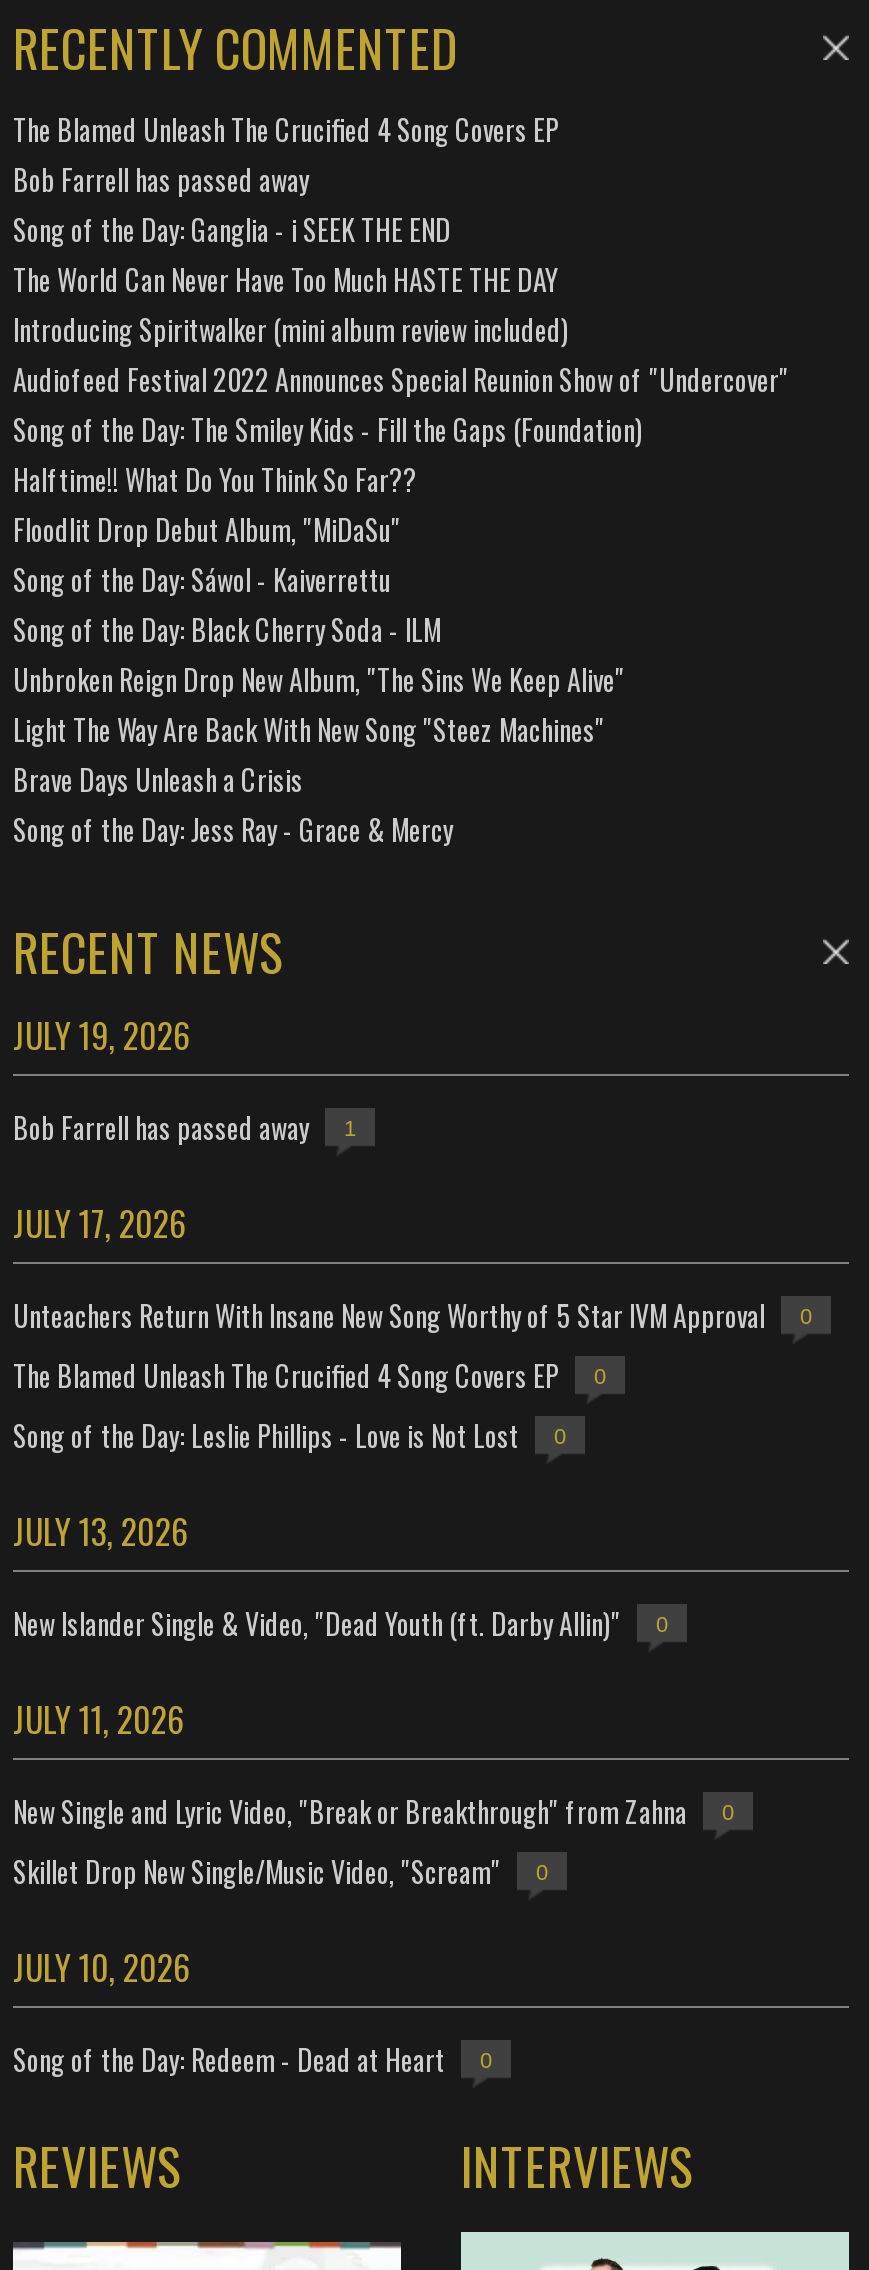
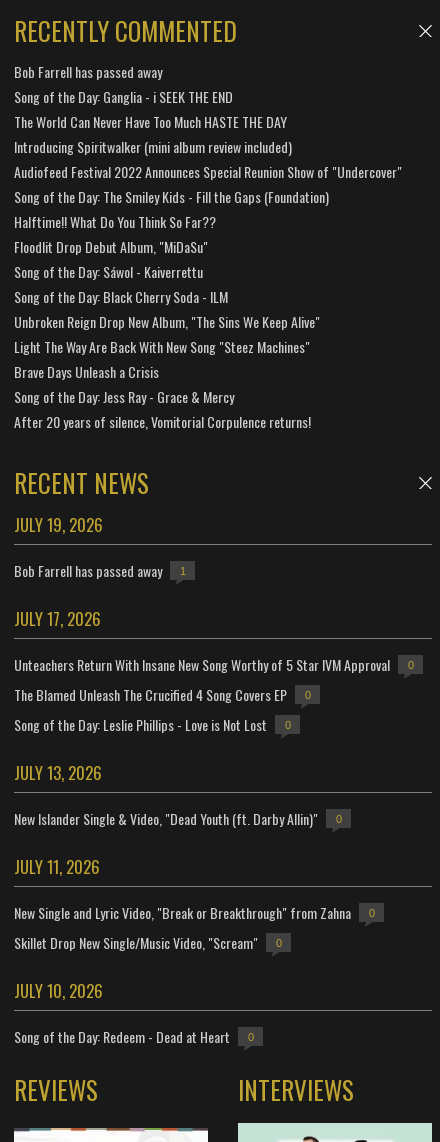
[13,109,559,151] The Blamed Unleash The Crucified 4 Song Covers EP -> none
moved [13,159,789,851] -> [14,61,402,407]: Bob Farrell has passed away | Song of the Day: Ganglia - i SEEK THE END | The World Can Never Have Too Much HASTE THE DAY | ... | Brave Days Unleash a Crisis | Song of the Day: Jess Ray - Grace & Mercy
none -> [14,411,311,432] After 20 years of silence, Vomitorial Corpulence returns!

